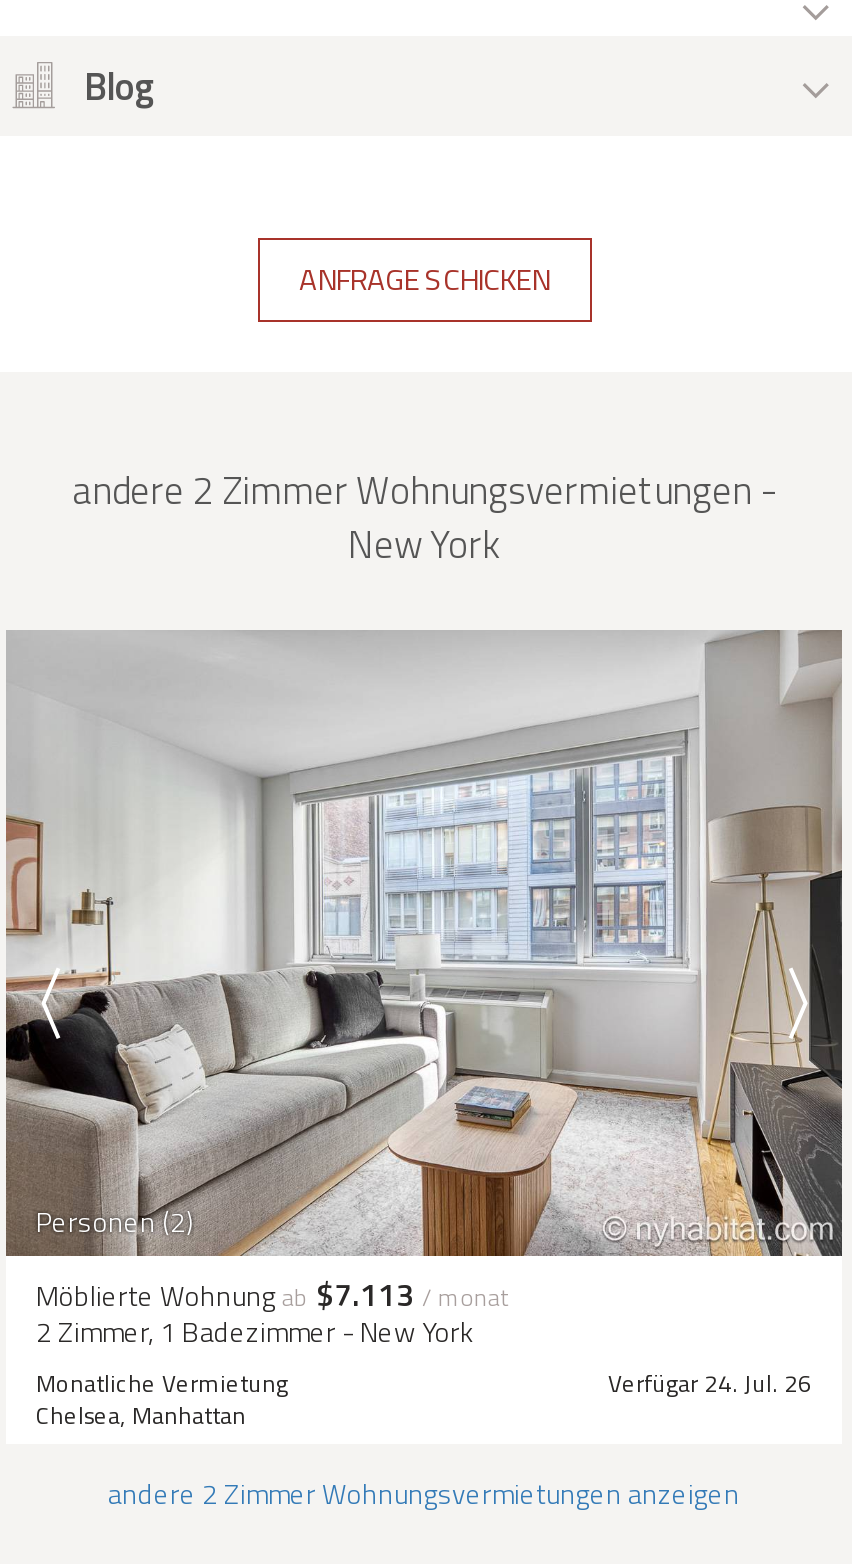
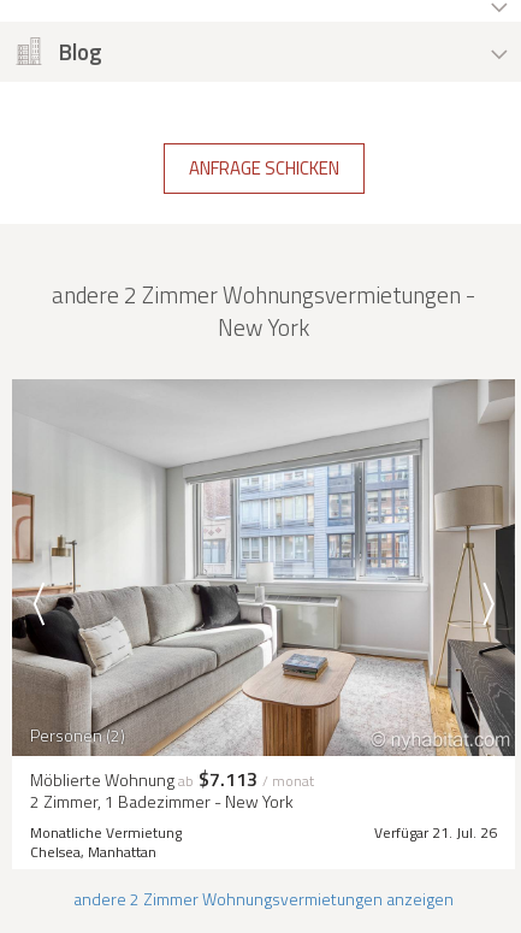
[608,1365,812,1403] Verfügar 24. Jul. 26 -> [374,821,497,844] Verfügar 21. Jul. 26

